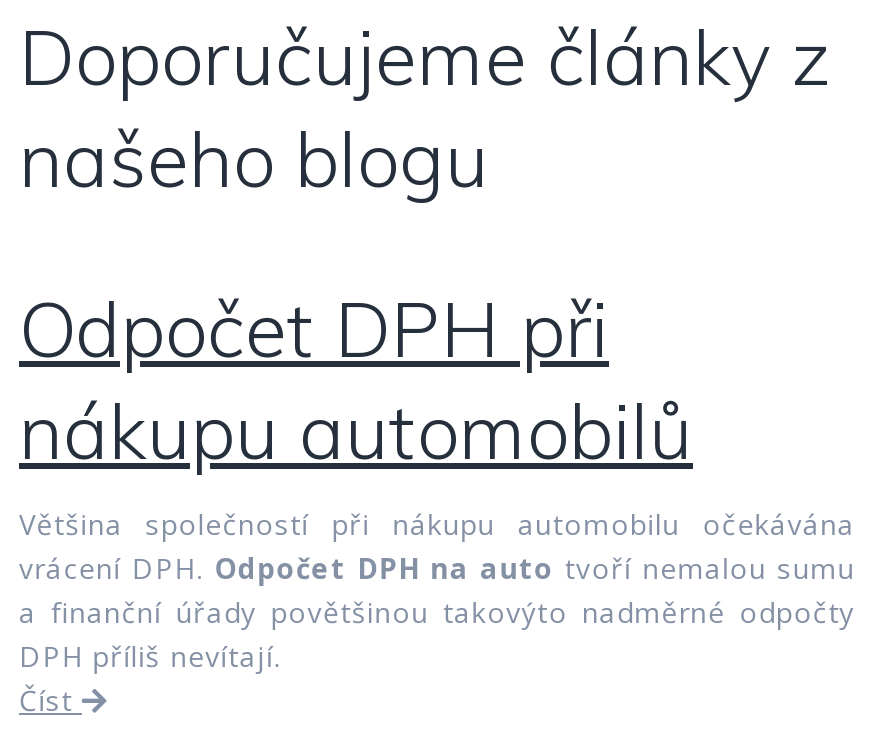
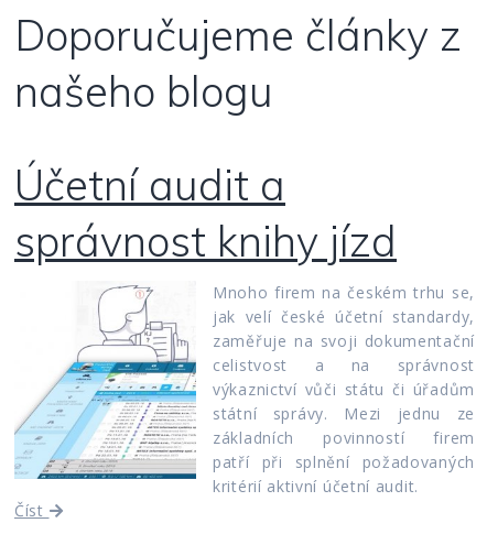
[19,281,855,675] Odpočet DPH při | nákupu automobilů | Většina společností při nákupu automobilu očekávána | vrácení DPH. Odpočet DPH na auto tvoří nemalou sumu | a finanční úřady povětšinou takovýto nadměrné odpočty | DPH příliš nevítají. -> [14,159,475,497] Účetní audit a | správnost knihy jízd | Mnoho firem na českém trhu se, | jak velí české účetní standardy, | zaměřuje na svoji dokumentační | celistvost a na správnost | výkaznictví vůči státu či úřadům | státní správy. Mezi jednu ze | základních povinností firem | patří při splnění požadovaných | kritérií aktivní účetní audit.

